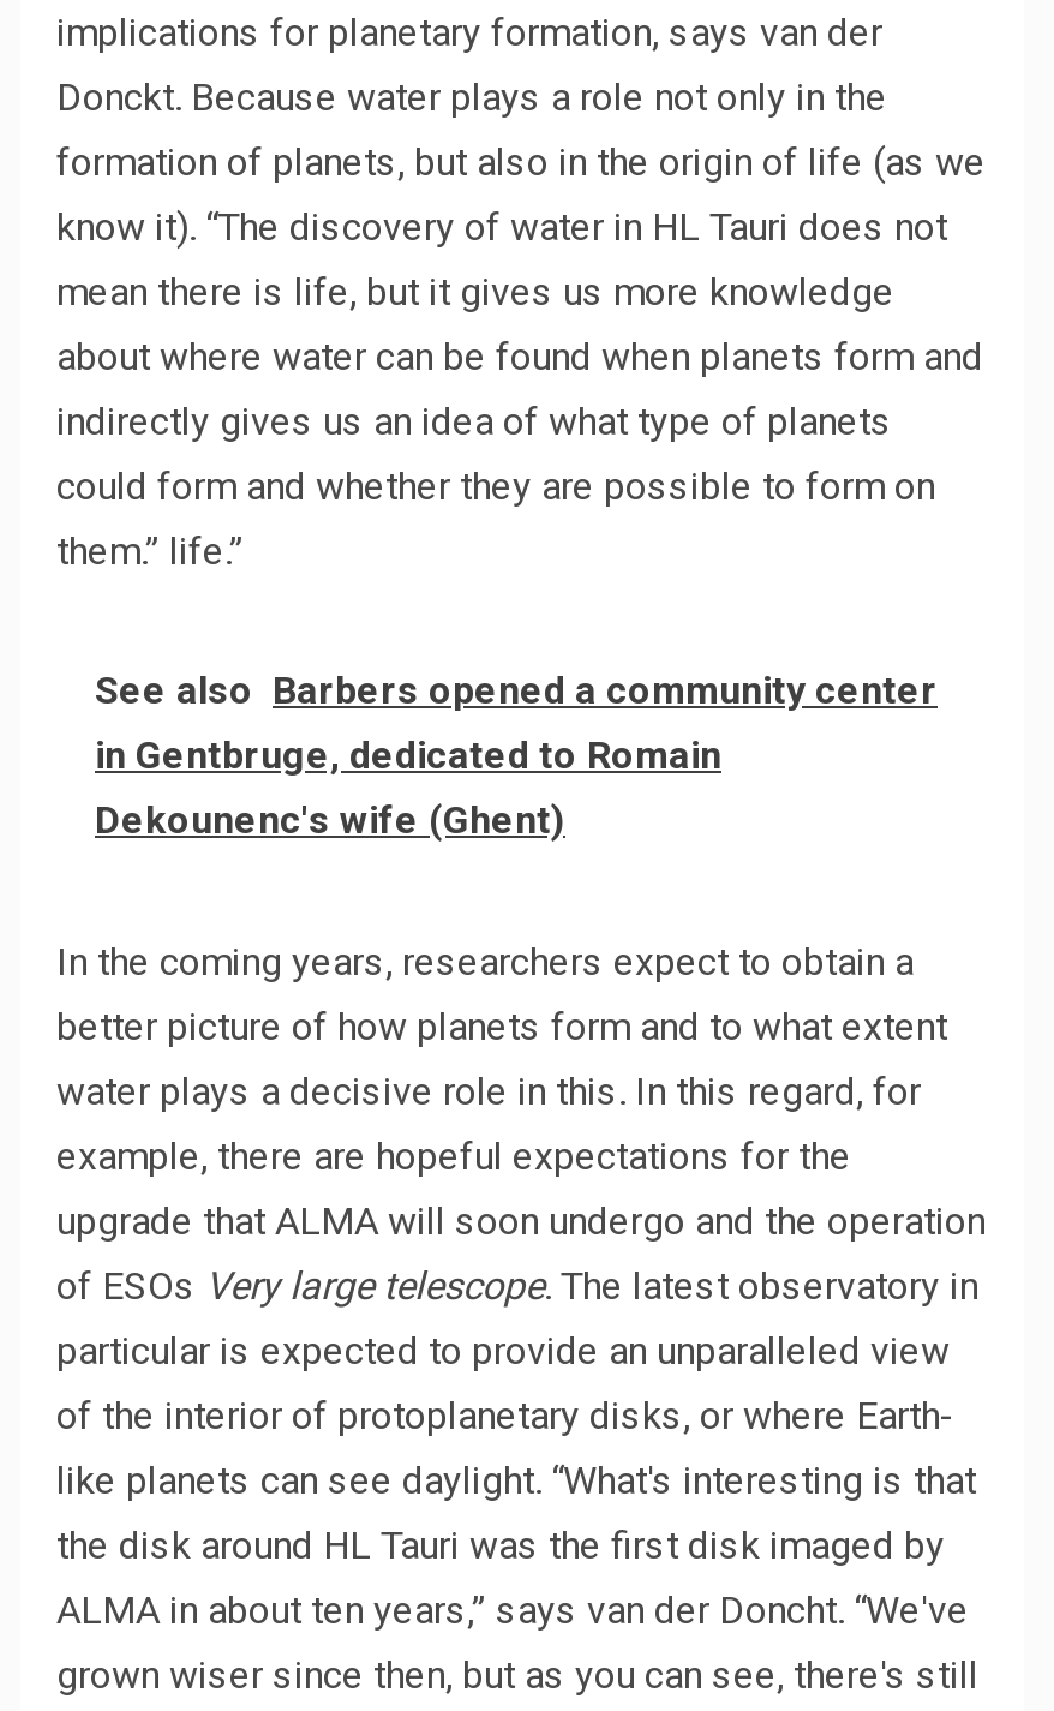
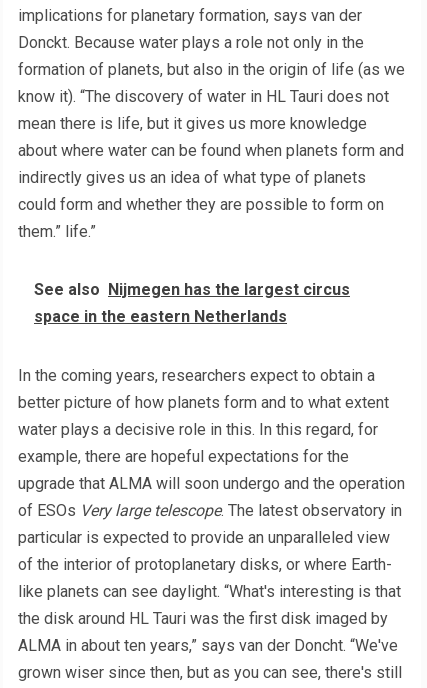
[95,668,938,843] See also Barbers opened a community center | in Gentbruge, dedicated to Romain | Dekounenc's wife (Ghent) -> [34,280,350,326] See also Nijmegen has the largest circus | space in the eastern Netherlands

